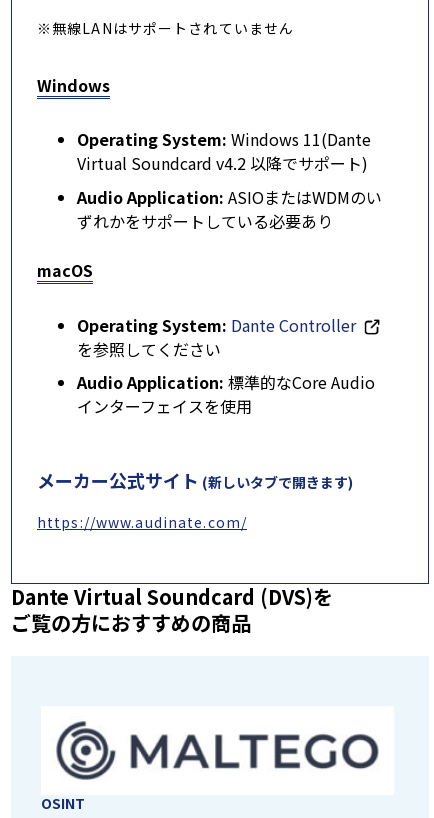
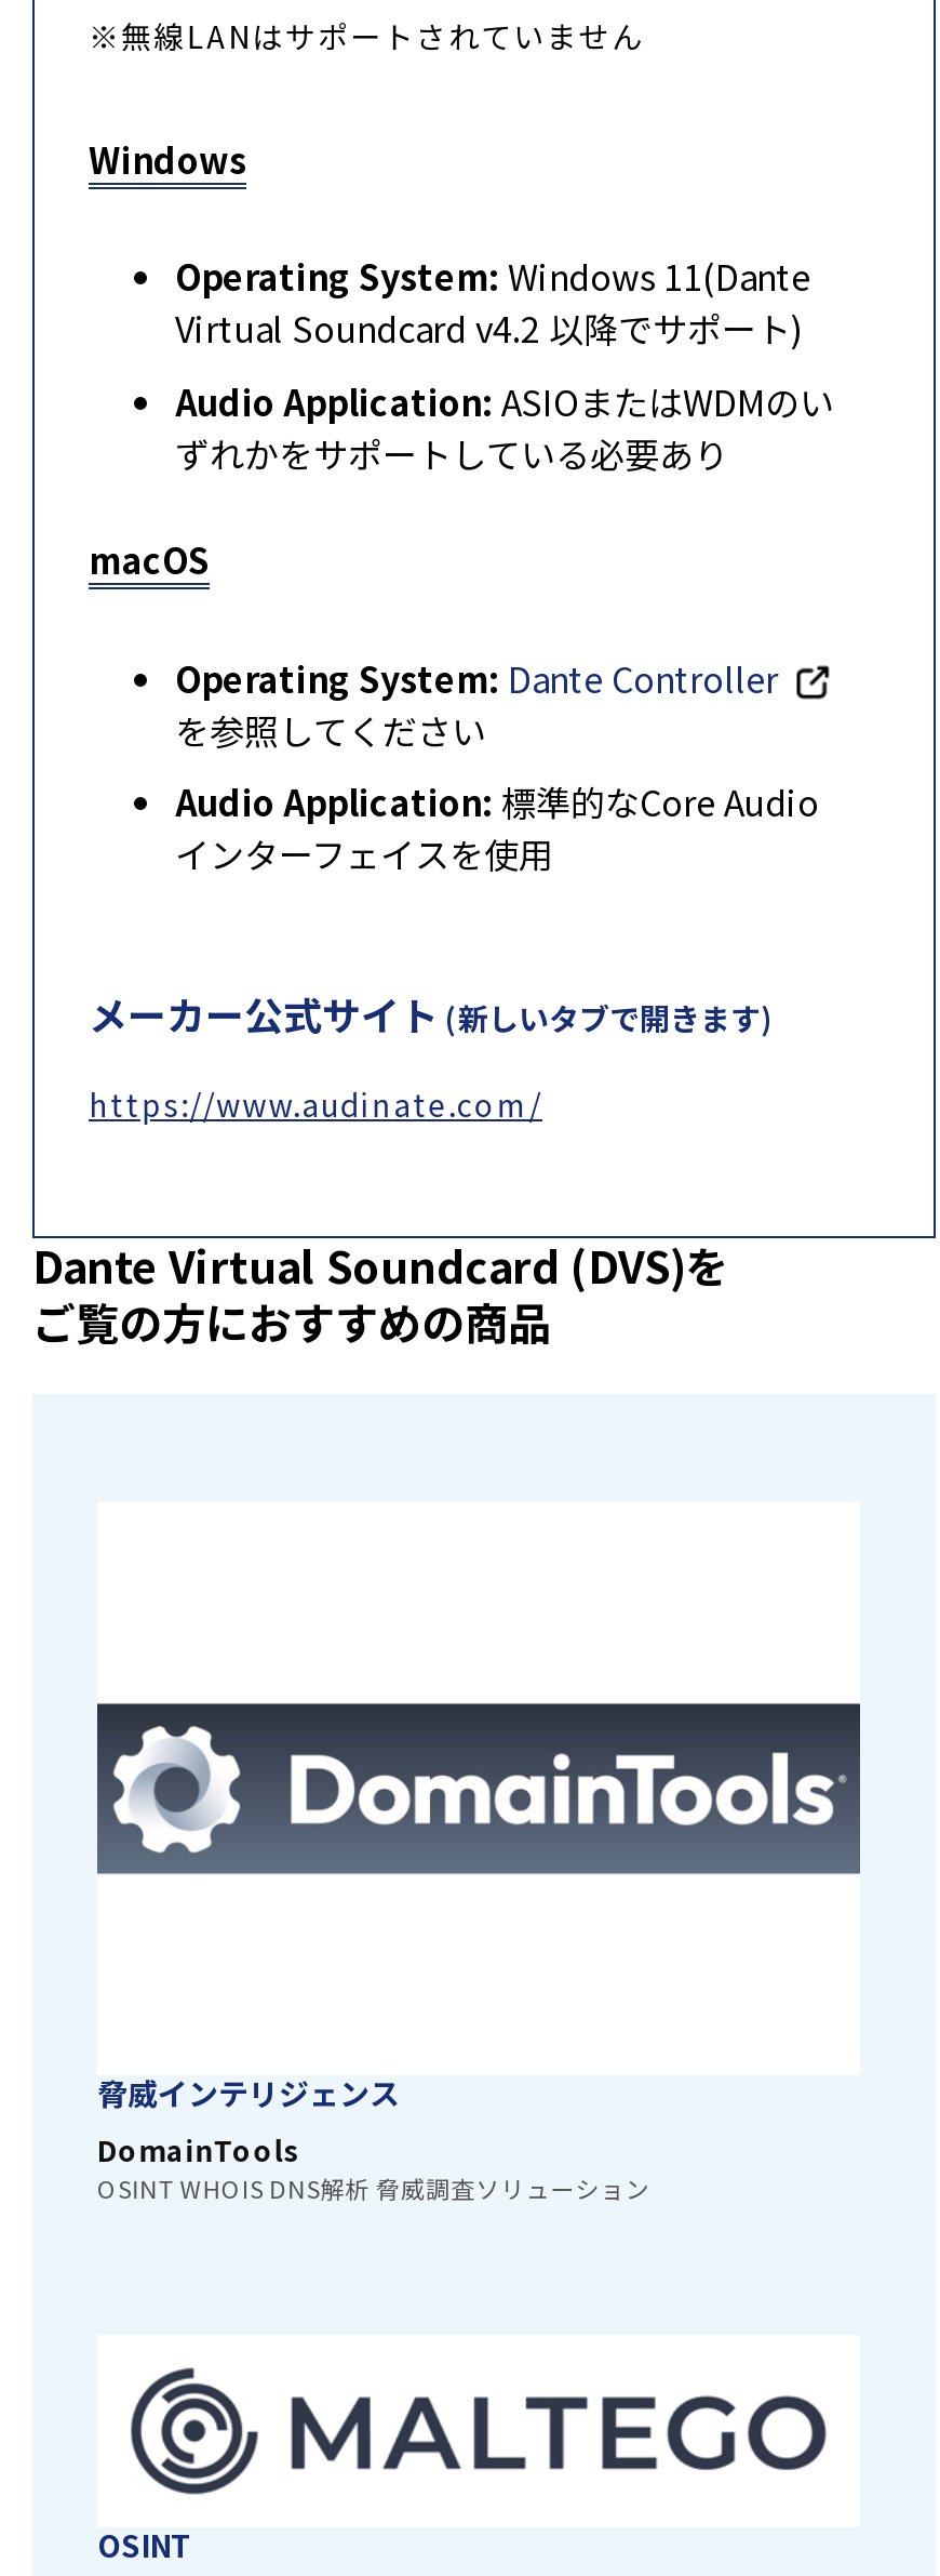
none -> [95,1701,862,1876] [image]
none -> [97,2070,650,2204] 脅威インテリジェンス | DomainTools | OSINT WHOIS DNS解析 脅威調査ソリューション

